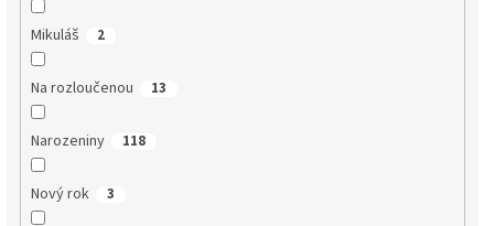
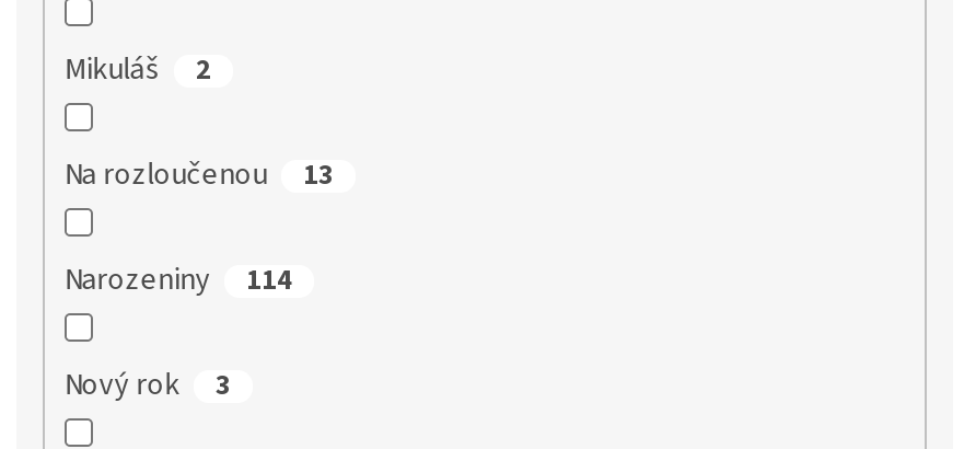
[31,130,145,152] Narozeniny 118 -> [64,258,292,301] Narozeniny 114

